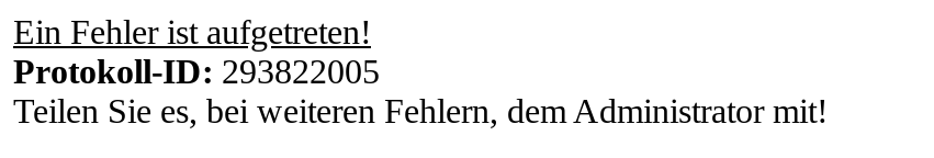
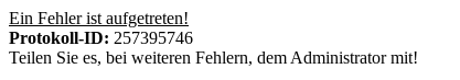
[13,53,380,90] Protokoll-ID: 293822005 -> [9,28,193,47] Protokoll-ID: 257395746

